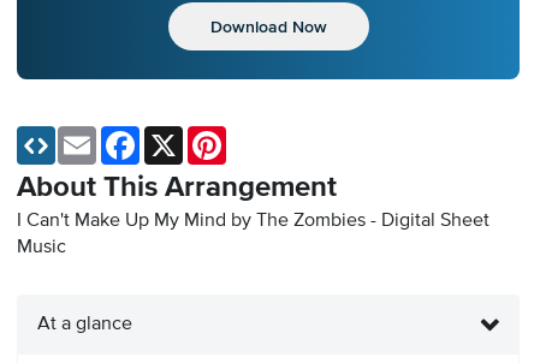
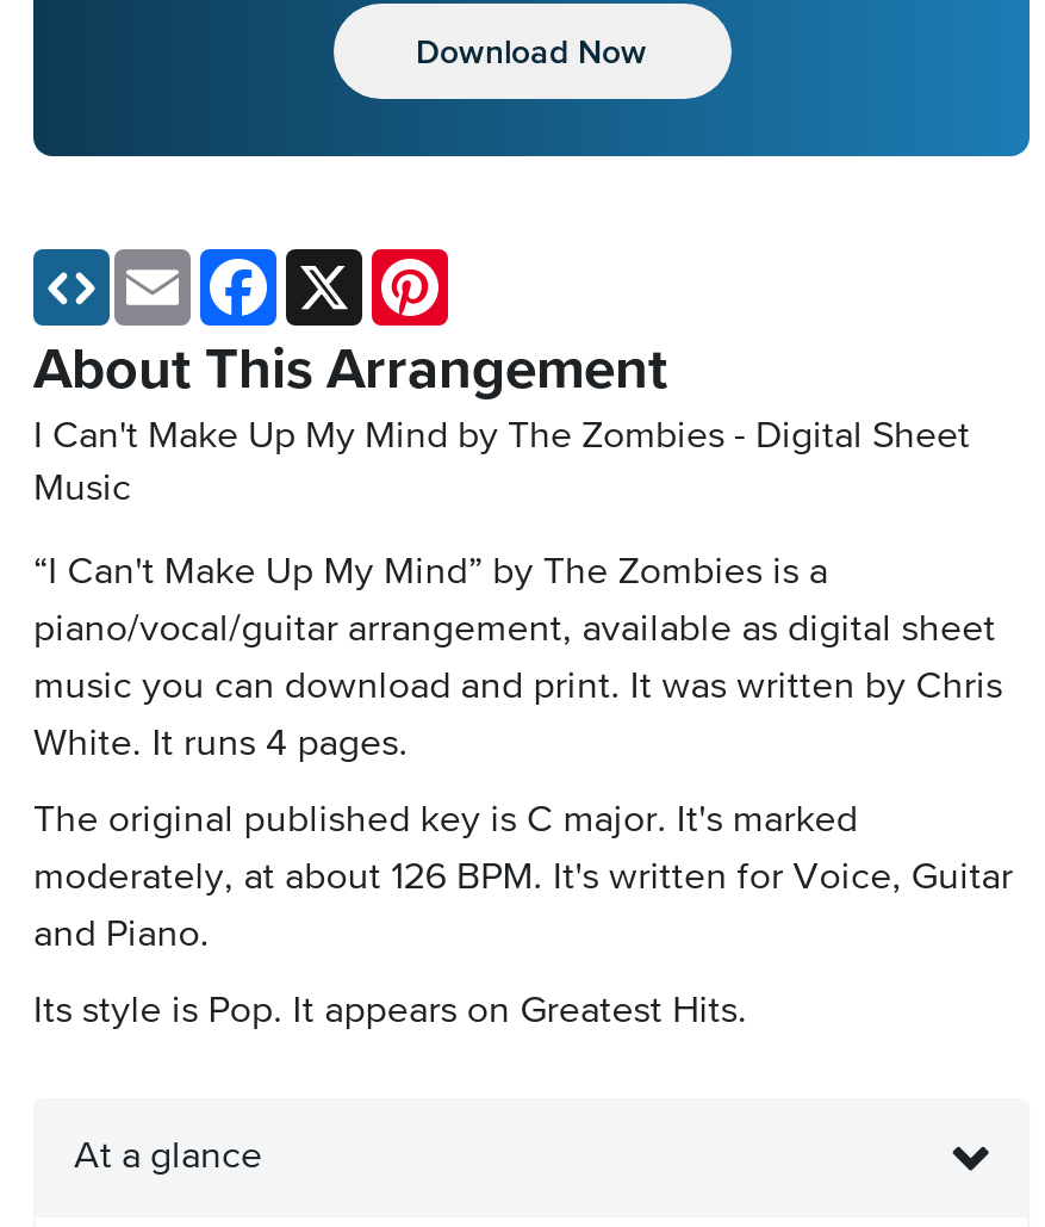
none -> [33,555,1013,1032] “I Can't Make Up My Mind” by The Zombies is a | piano/vocal/guitar arrangement, available as digital sheet | music you can download and print. It was written by Chris | White. It runs 4 pages. | The original published key is C major. It's marked | moderately, at about 126 BPM. It's written for Voice, Guitar | and Piano. | Its style is Pop. It appears on Greatest Hits.

